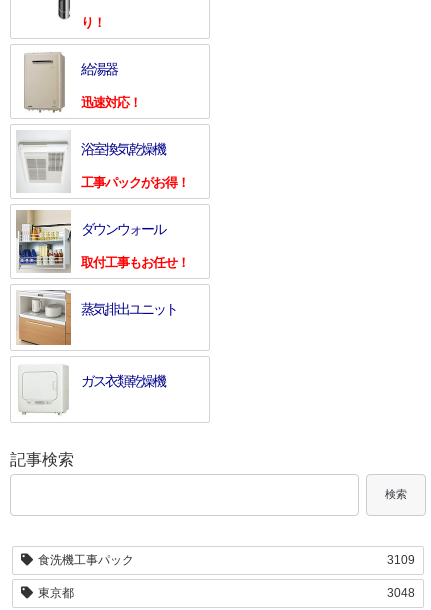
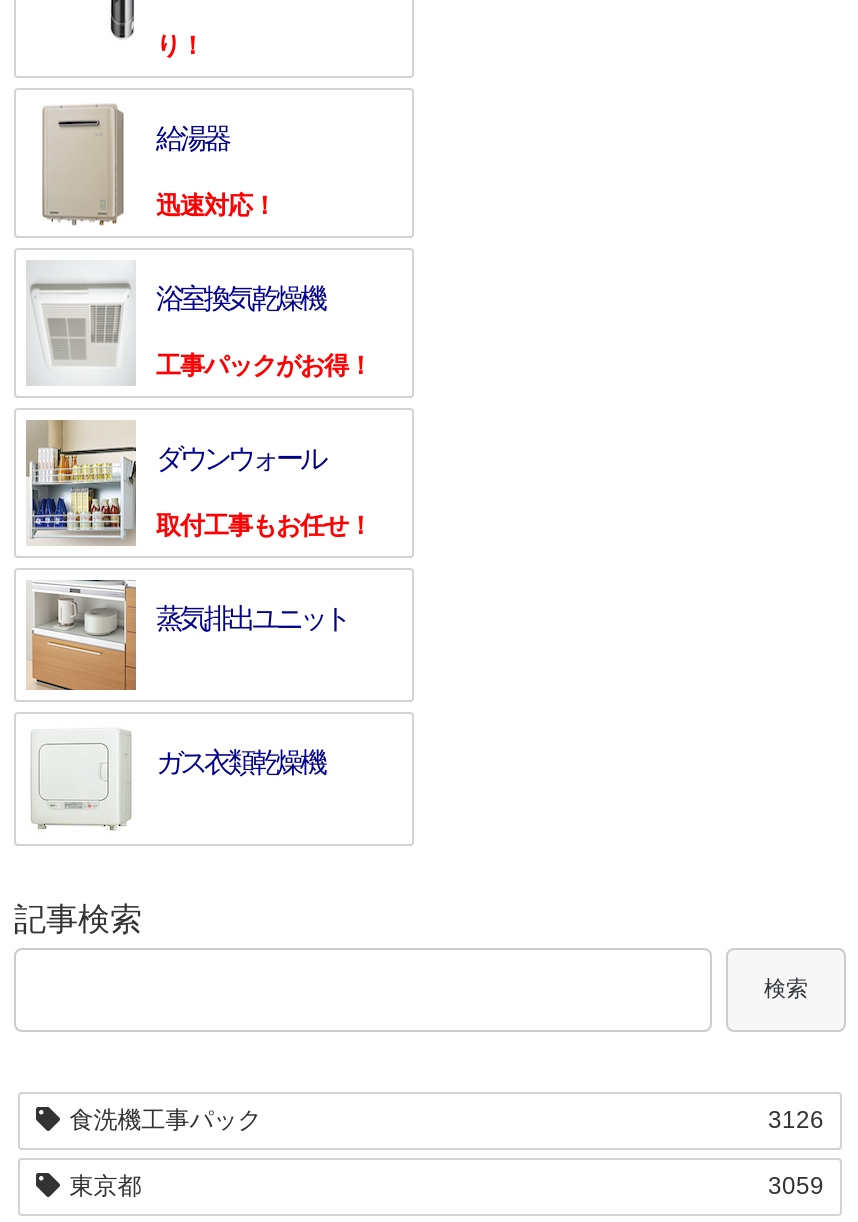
[387,553,415,567] 3109 -> [768,1106,824,1134] 3126
[387,586,415,600] 3048 -> [768,1172,824,1200] 3059

